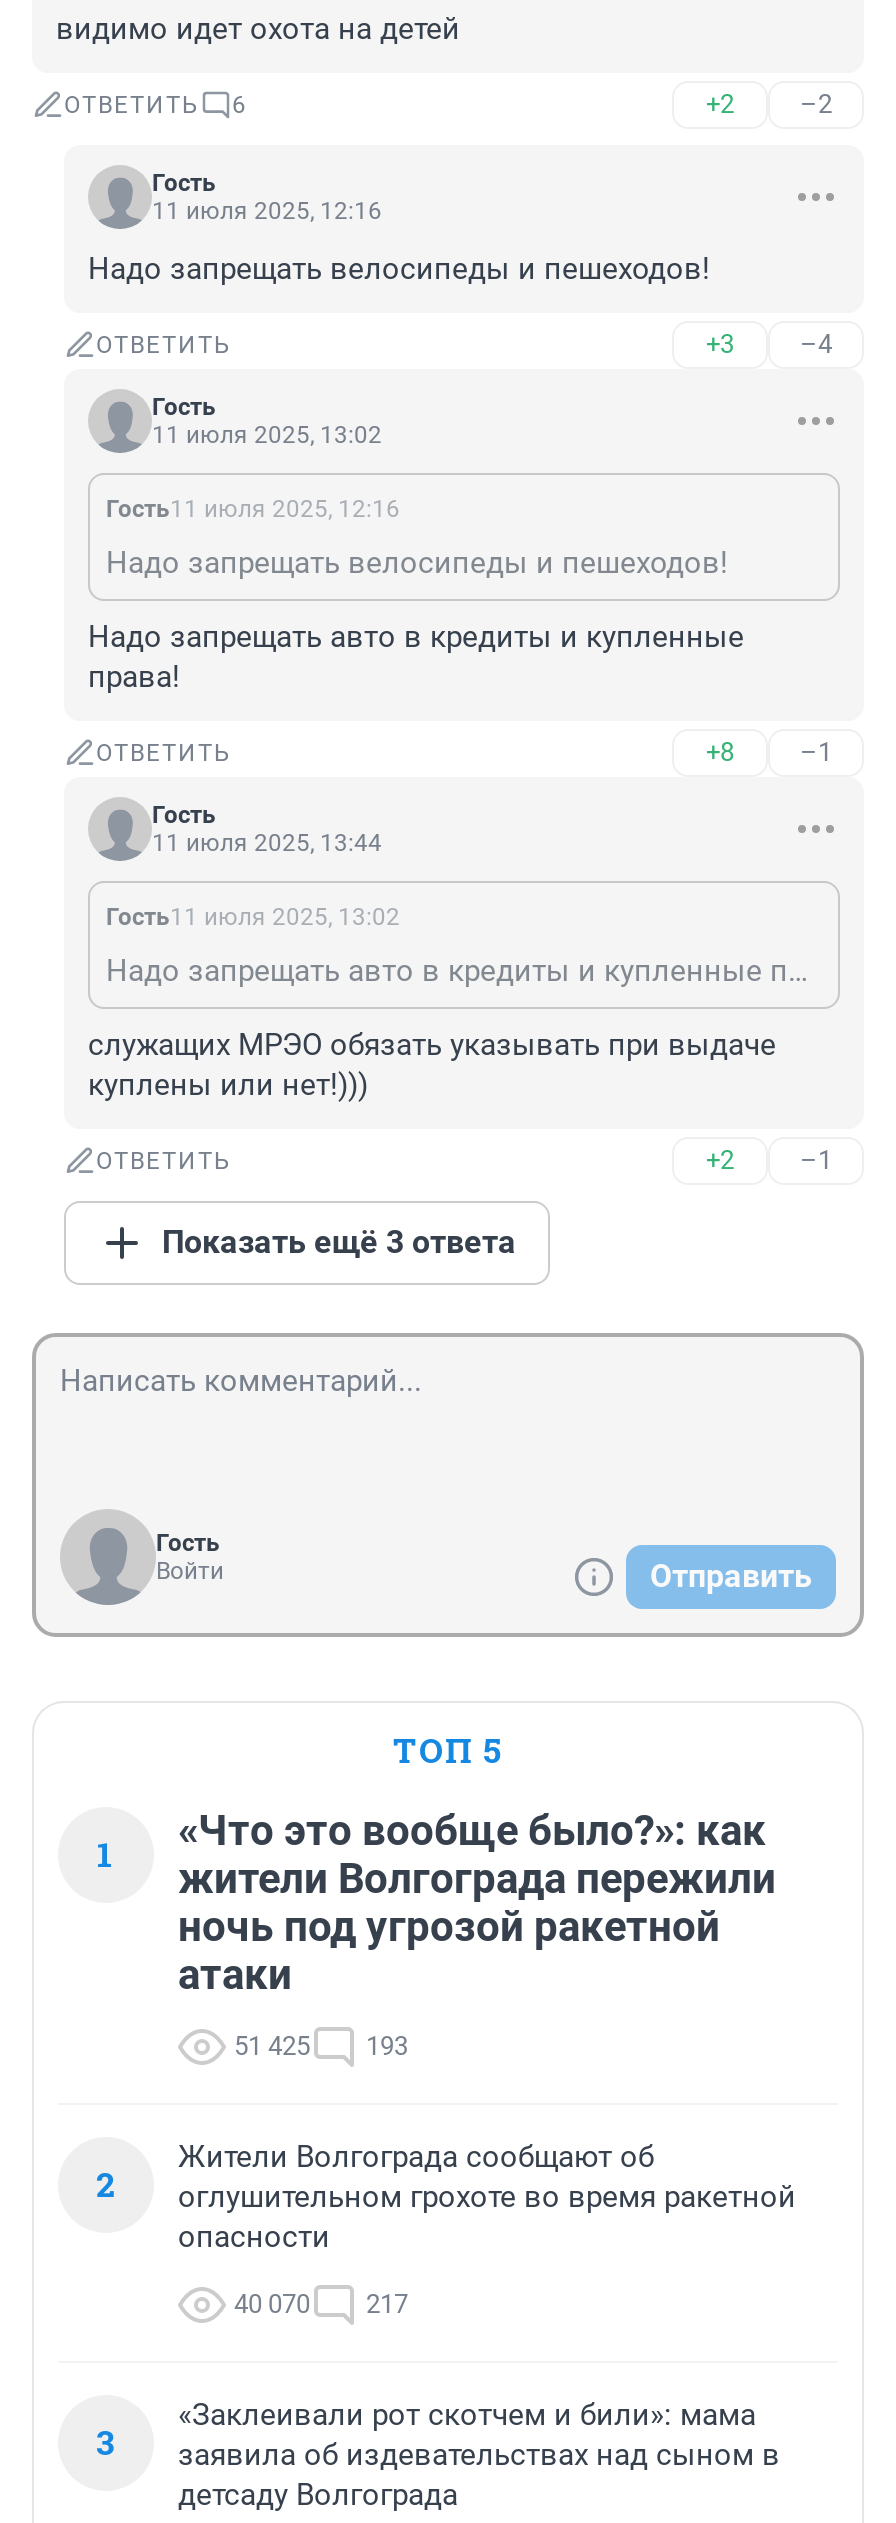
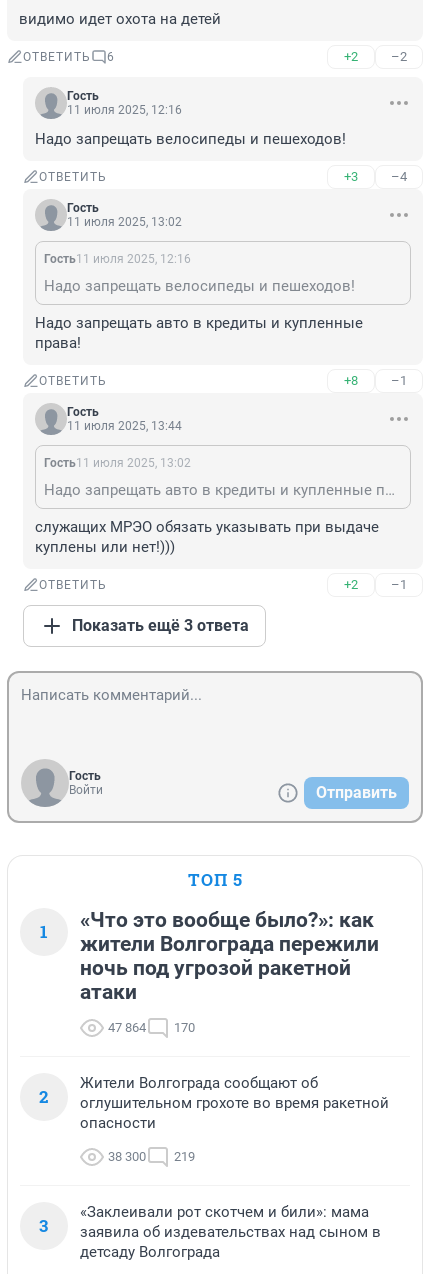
[234,2031,310,2061] 51 425 -> [108,1020,146,1035] 47 864
[366,2031,408,2061] 193 -> [174,1020,195,1035] 170
[234,2289,310,2319] 40 070 -> [108,1149,146,1164] 38 300
[366,2289,408,2319] 217 -> [174,1149,195,1164] 219

